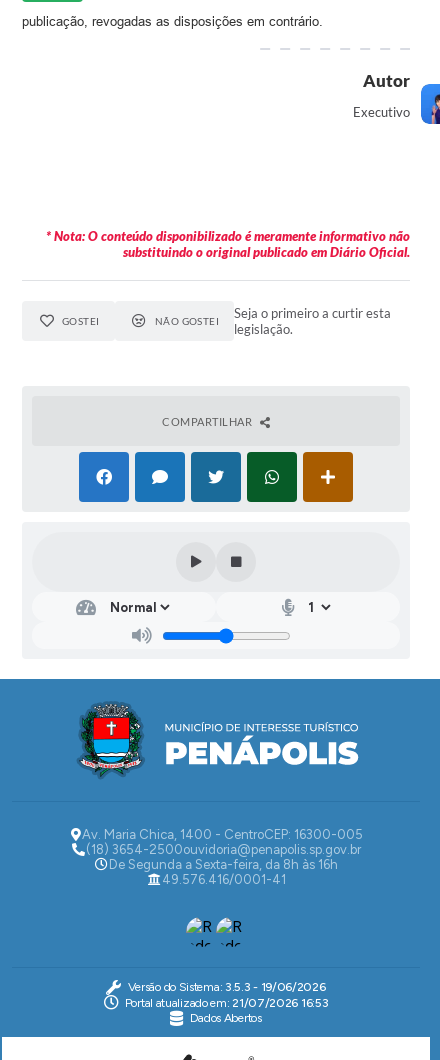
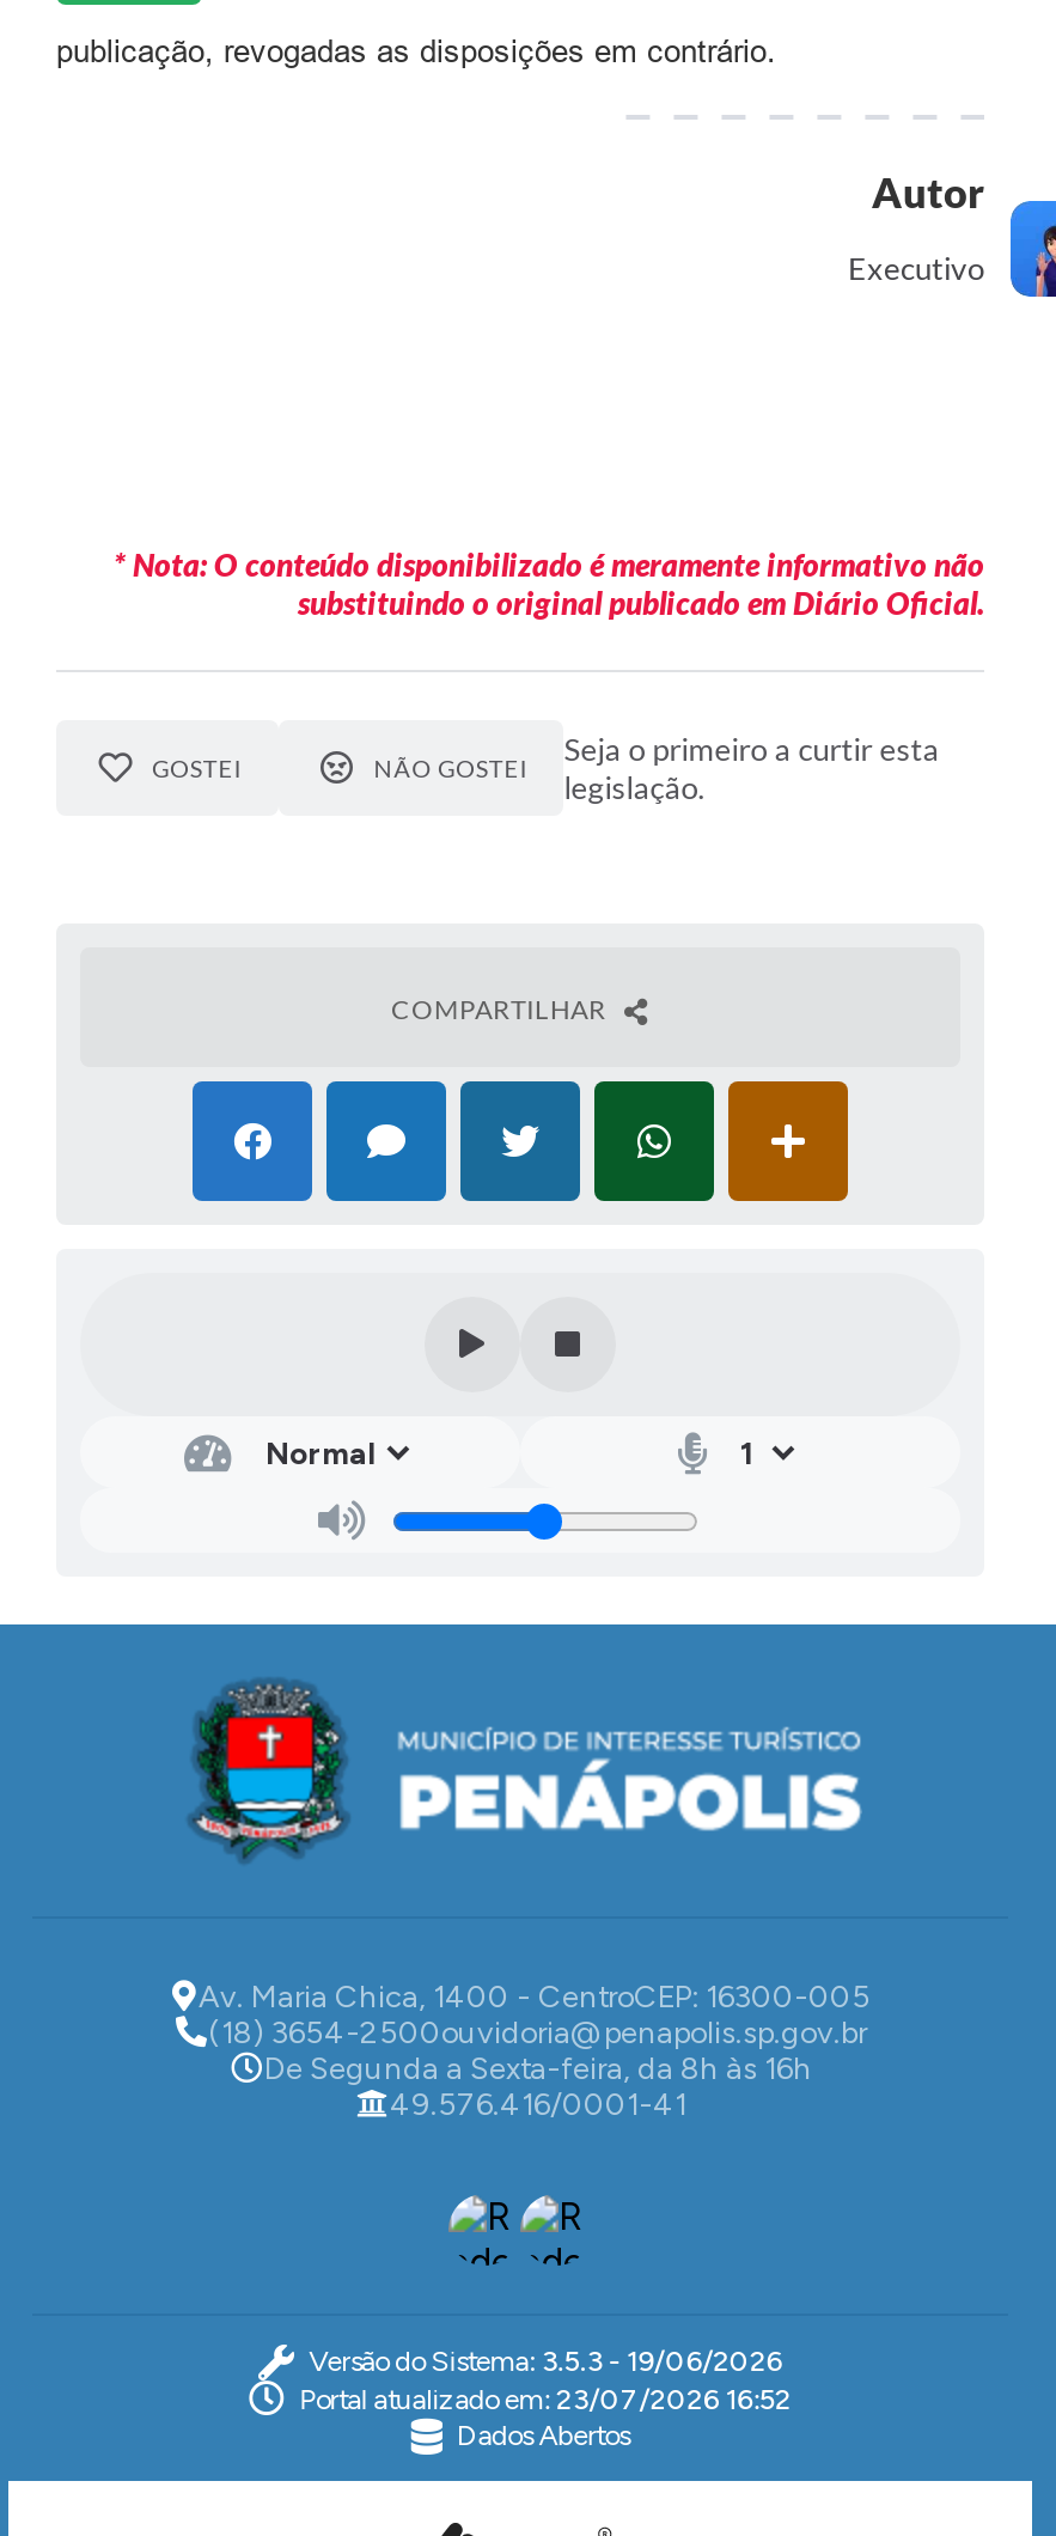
[125,996,328,1010] Portal atualizado em: 21/07/2026 16:53 -> [300,2383,791,2416] Portal atualizado em: 23/07/2026 16:52

